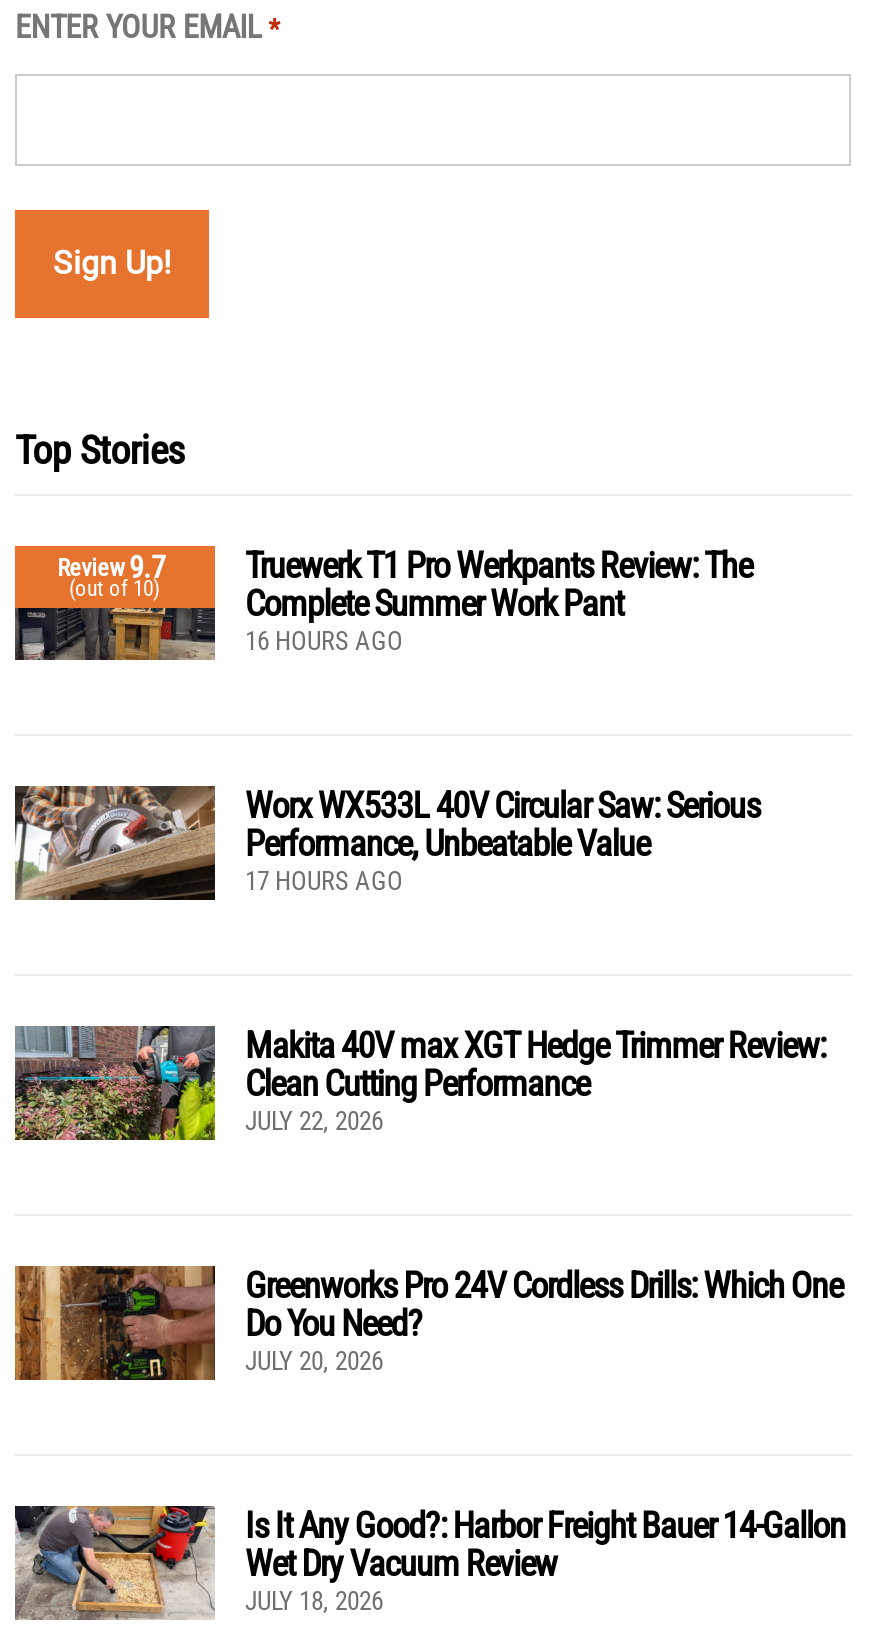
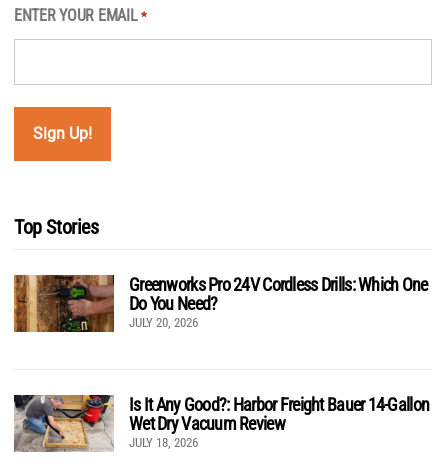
[57,551,165,602] Review 9.7 | (out of 10) -> none
[245,545,752,657] Truewerk T1 Pro Werkpants Review: The | Complete Summer Work Pant | 16 HOURS AGO -> none
[13,784,760,902] [image] | Worx WX533L 40V Circular Saw: Serious | Performance, Unbeatable Value | 17 HOURS AGO -> none
[13,1024,825,1142] [image] | Makita 40V max XGT Hedge Trimmer Review: | Clean Cutting Performance | JULY 22, 2026 -> none

